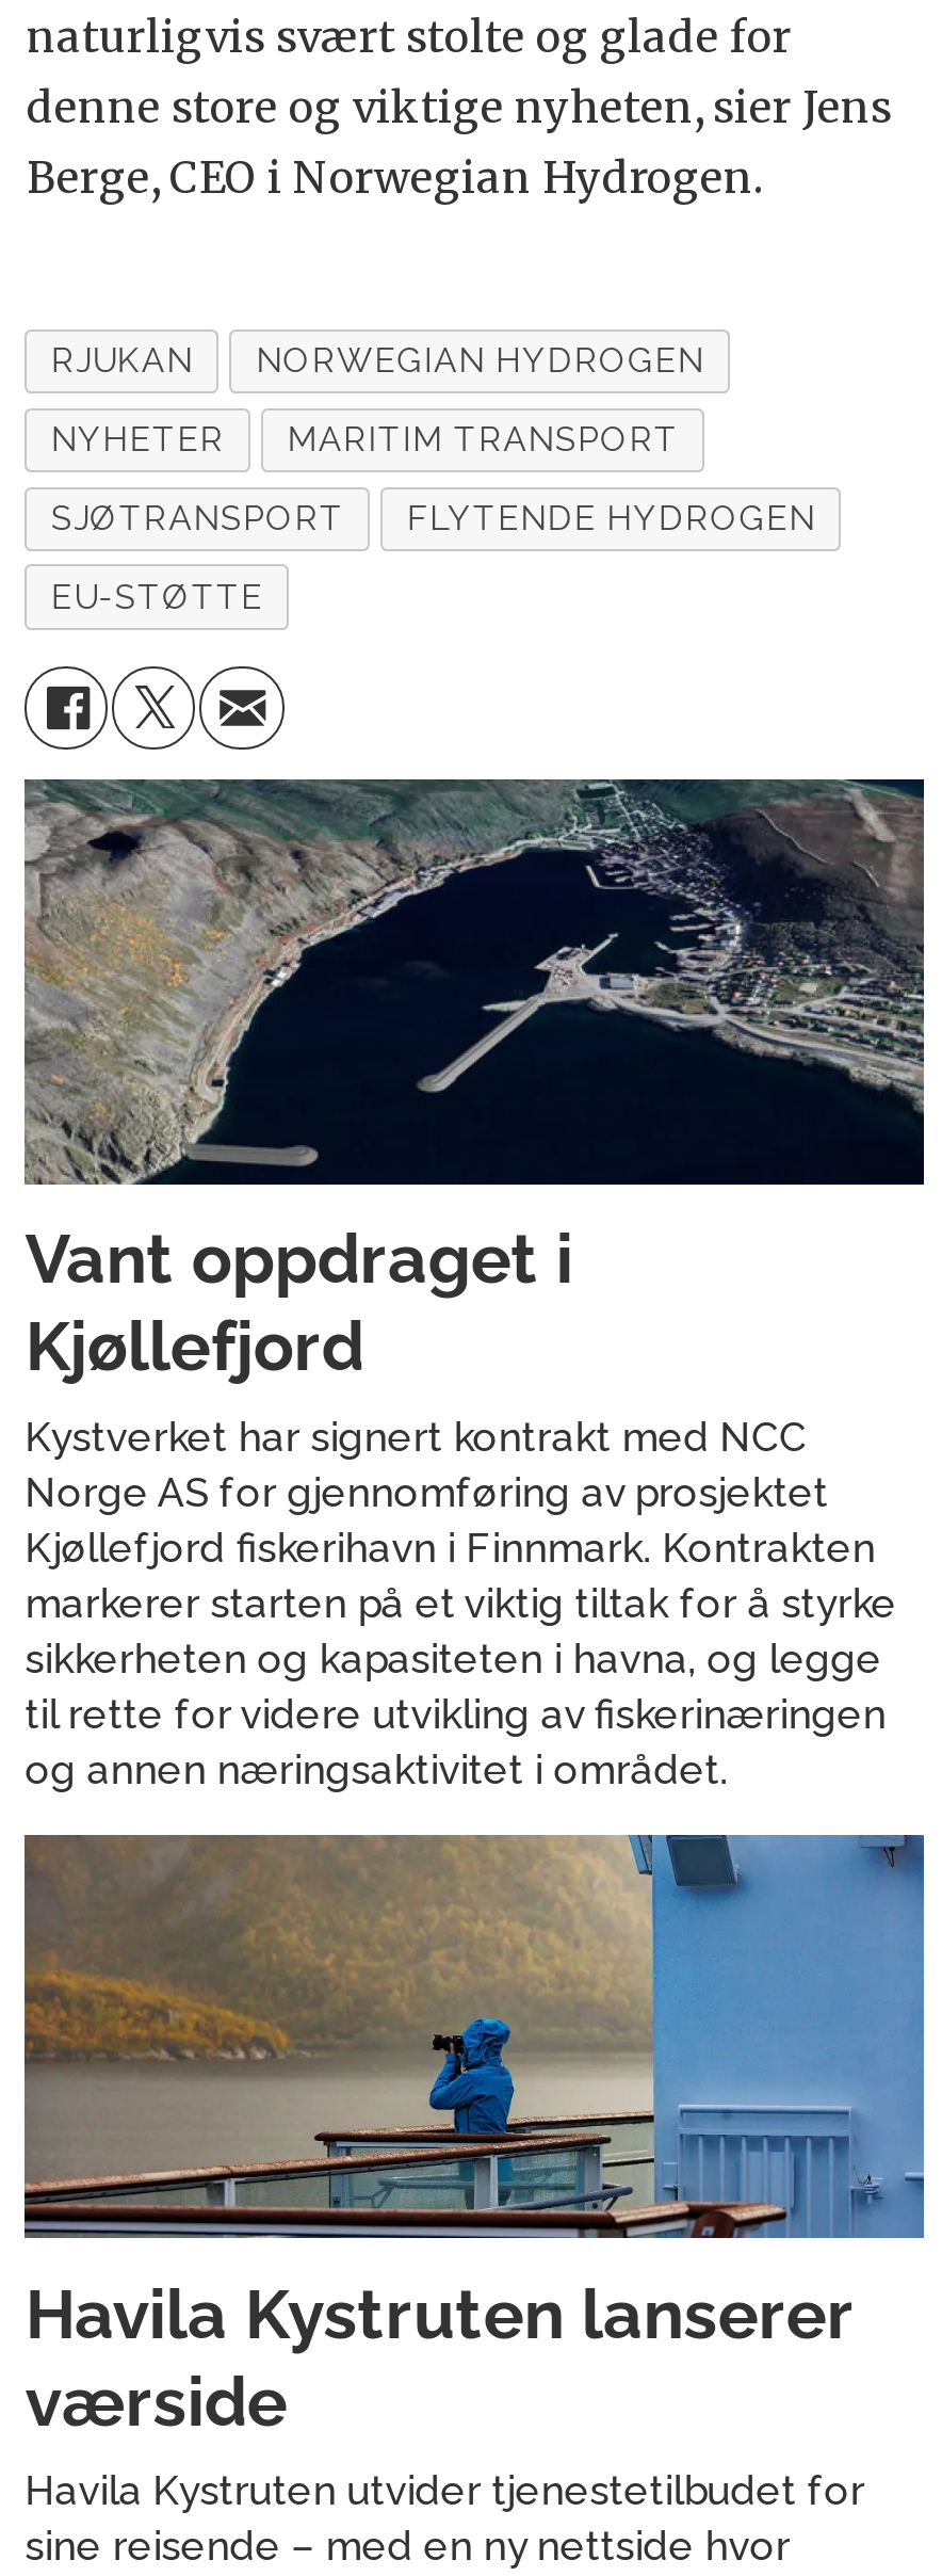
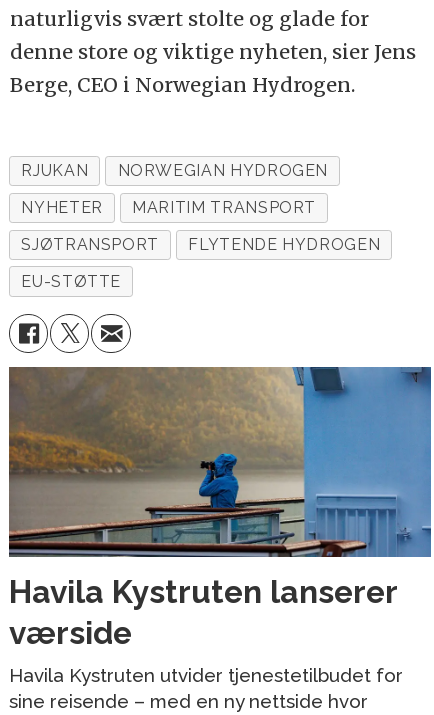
[25,777,926,1792] [image] | Vant oppdraget i | Kjøllefjord | Kystverket har signert kontrakt med NCC | Norge AS for gjennomføring av prosjektet | Kjøllefjord fiskerihavn i Finnmark. Kontrakten | markerer starten på et viktig tiltak for å styrke | sikkerheten og kapasiteten i havna, og legge | til rette for videre utvikling av fiskerinæringen | og annen næringsaktivitet i området. -> none

